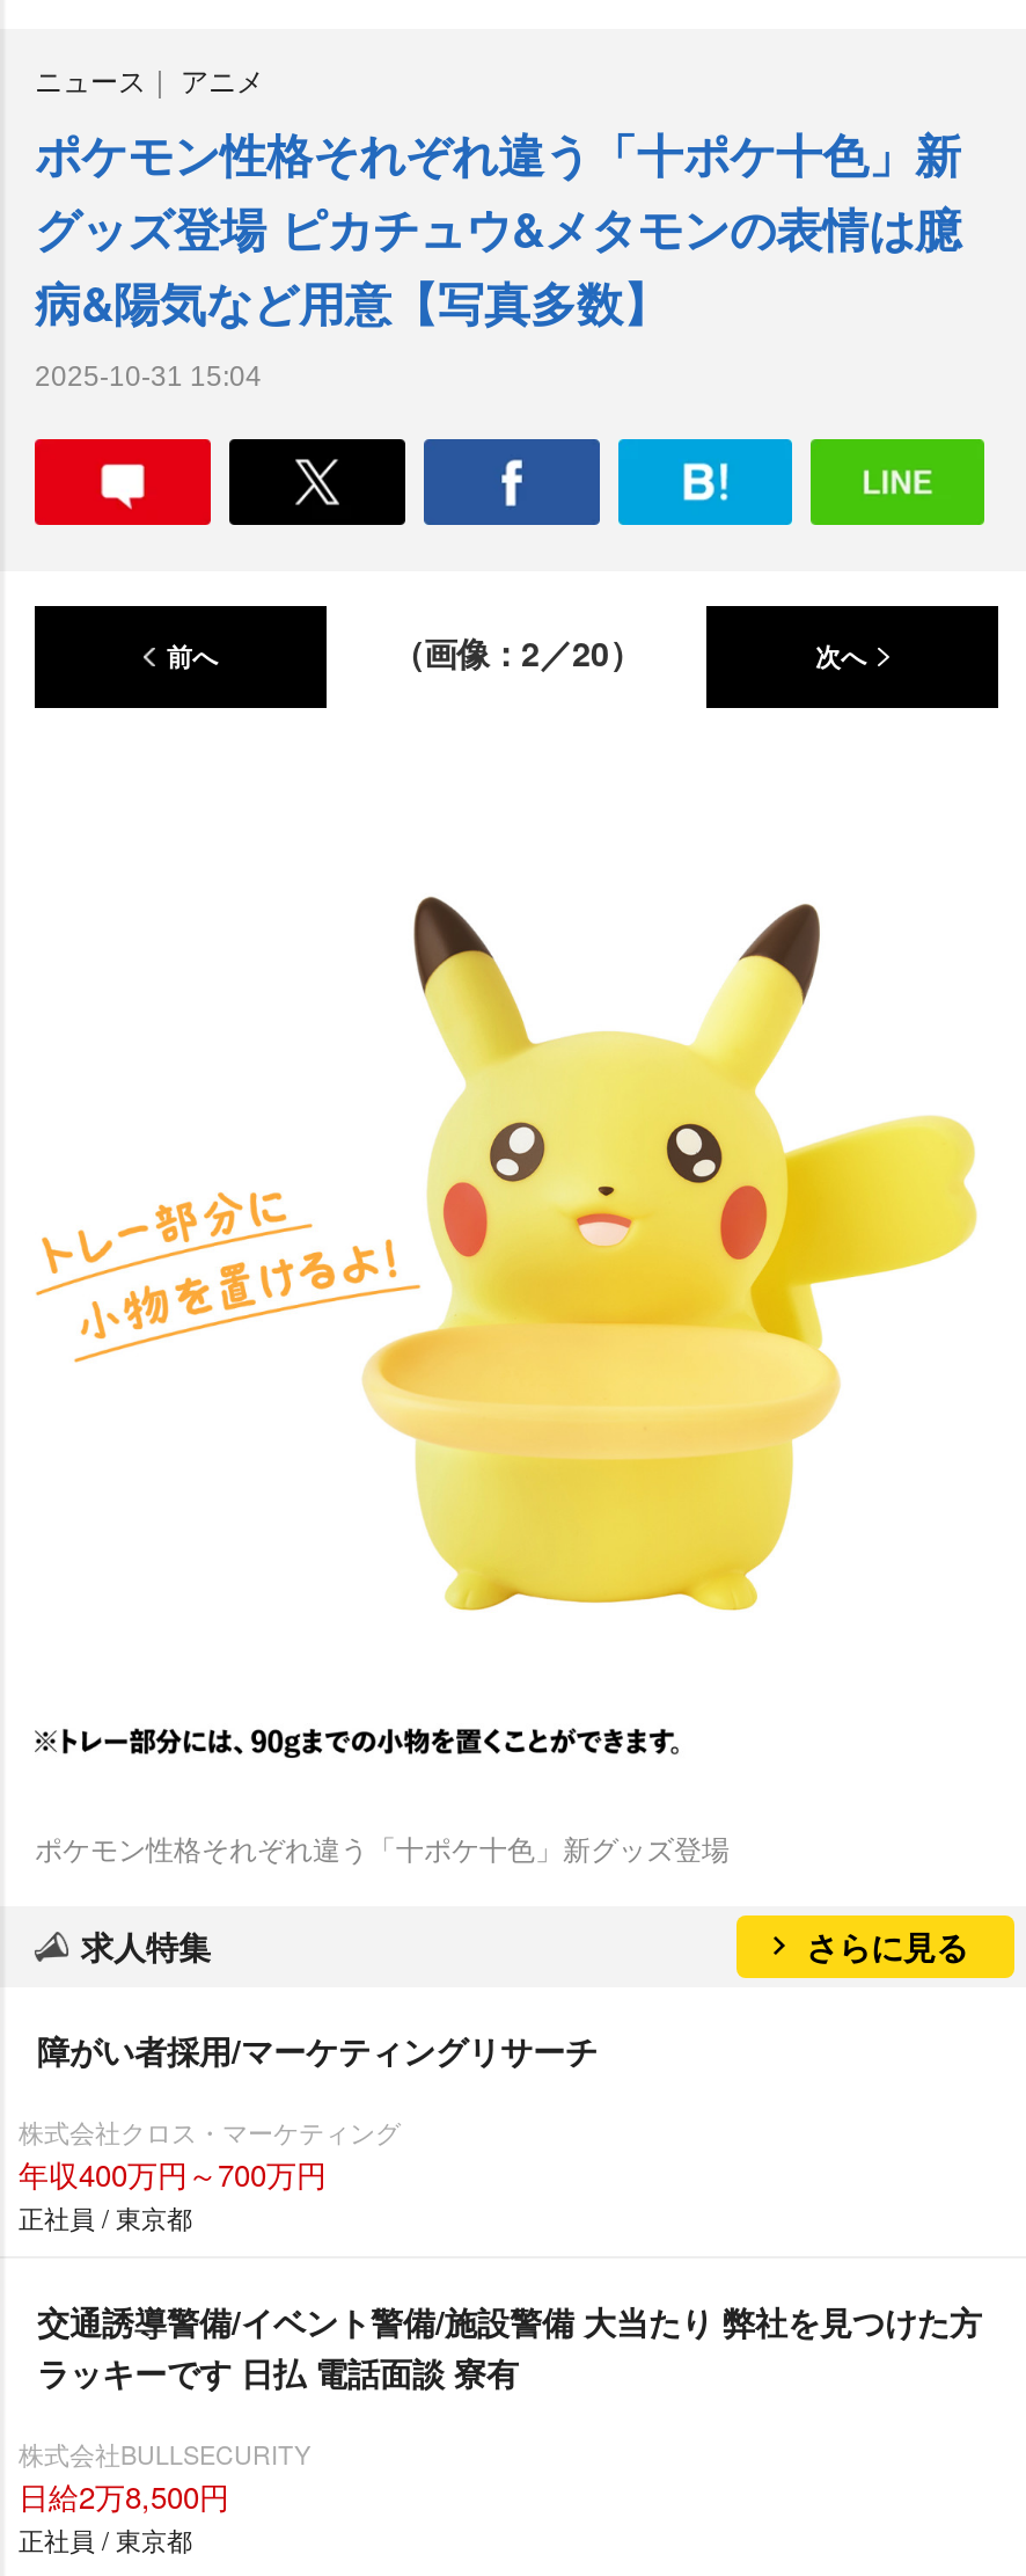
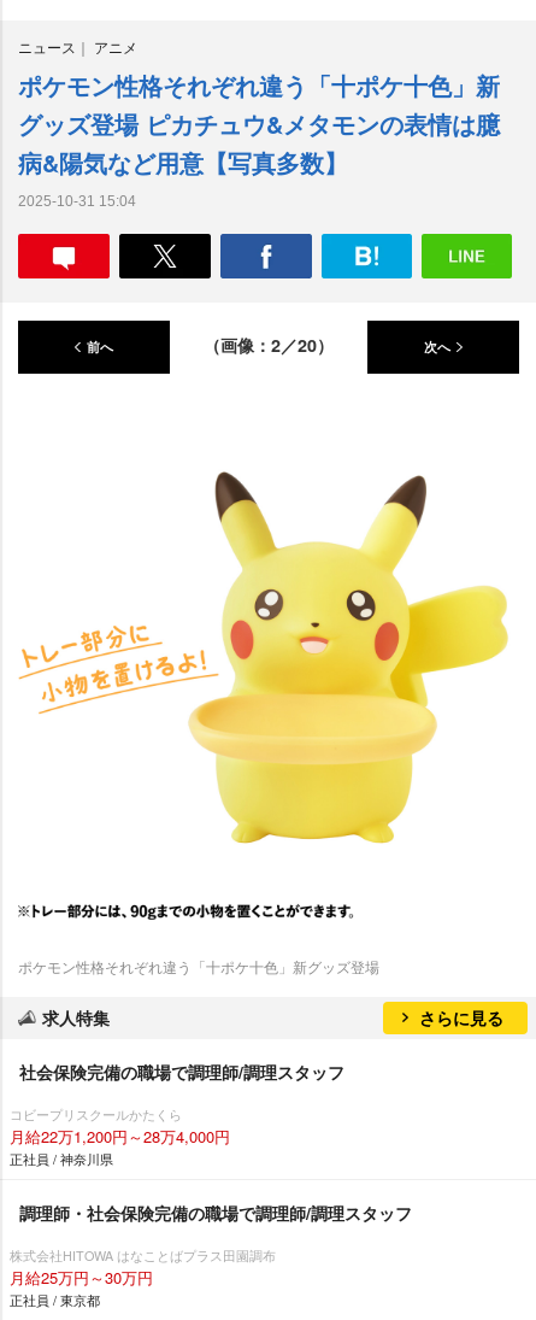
[37,2027,598,2073] 障がい者採用/マーケティングリサーチ -> [19,1060,344,1084] 社会保険完備の職場で調理師/調理スタッフ
[19,2115,401,2235] 株式会社クロス・マーケティング | 年収400万円～700万円 | 正社員 / 東京都 -> [10,1105,230,1168] コビープリスクールかたくら | 月給22万1,200円～28万4,000円 | 正社員 / 神奈川県
[37,2298,982,2395] 交通誘導警備/イベント警備/施設警備 大当たり 弊社を見つけた方 | ラッキーです 日払 電話面談 寮有 -> [19,1201,412,1225] 調理師・社会保険完備の職場で調理師/調理スタッフ
[19,2437,310,2518] 株式会社BULLSECURITY | 日給2万8,500円 -> [10,1246,276,1289] 株式会社HITOWA はなことばプラス田園調布 | 月給25万円～30万円

